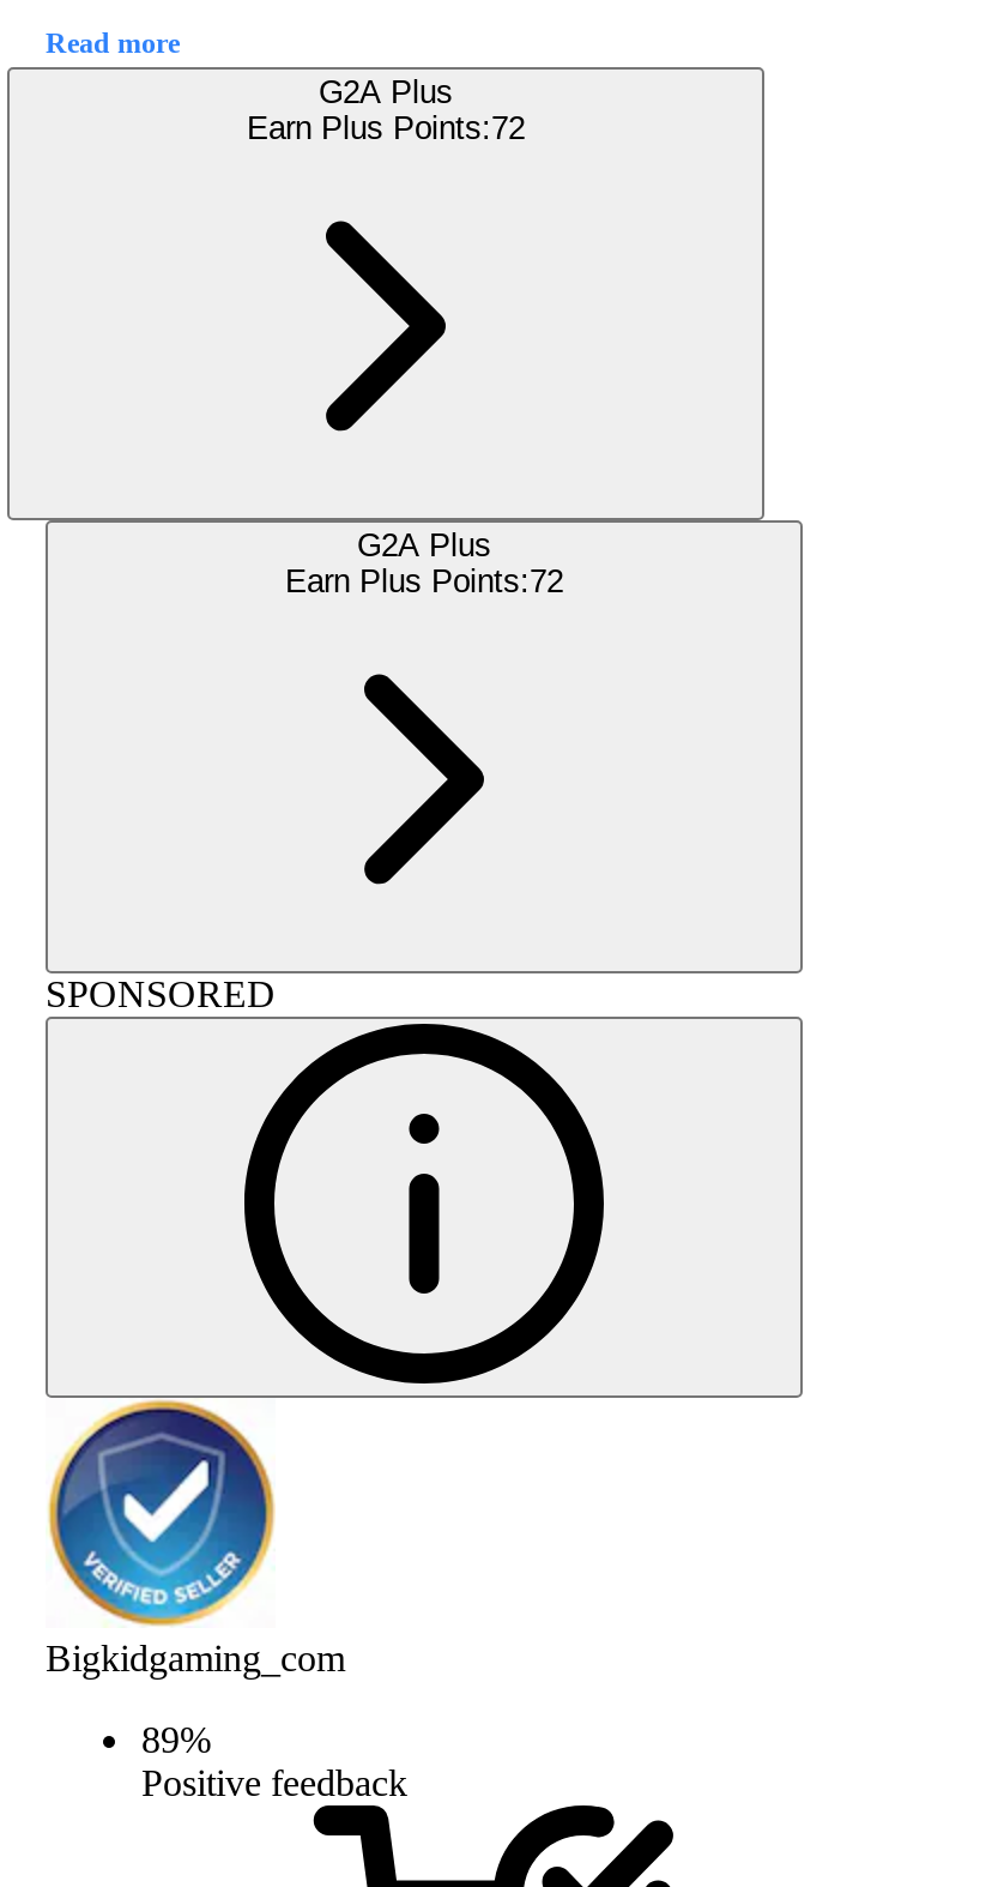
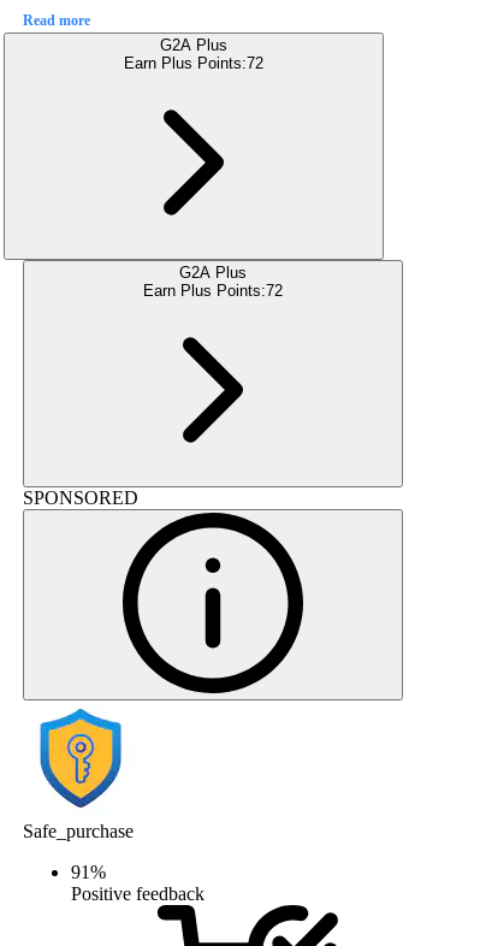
[46,1400,345,1678] [image] | Bigkidgaming_com -> [23,700,137,841] [image] | Safe_purchase
[141,1719,211,1759] 89% -> [71,862,106,882] 91%

